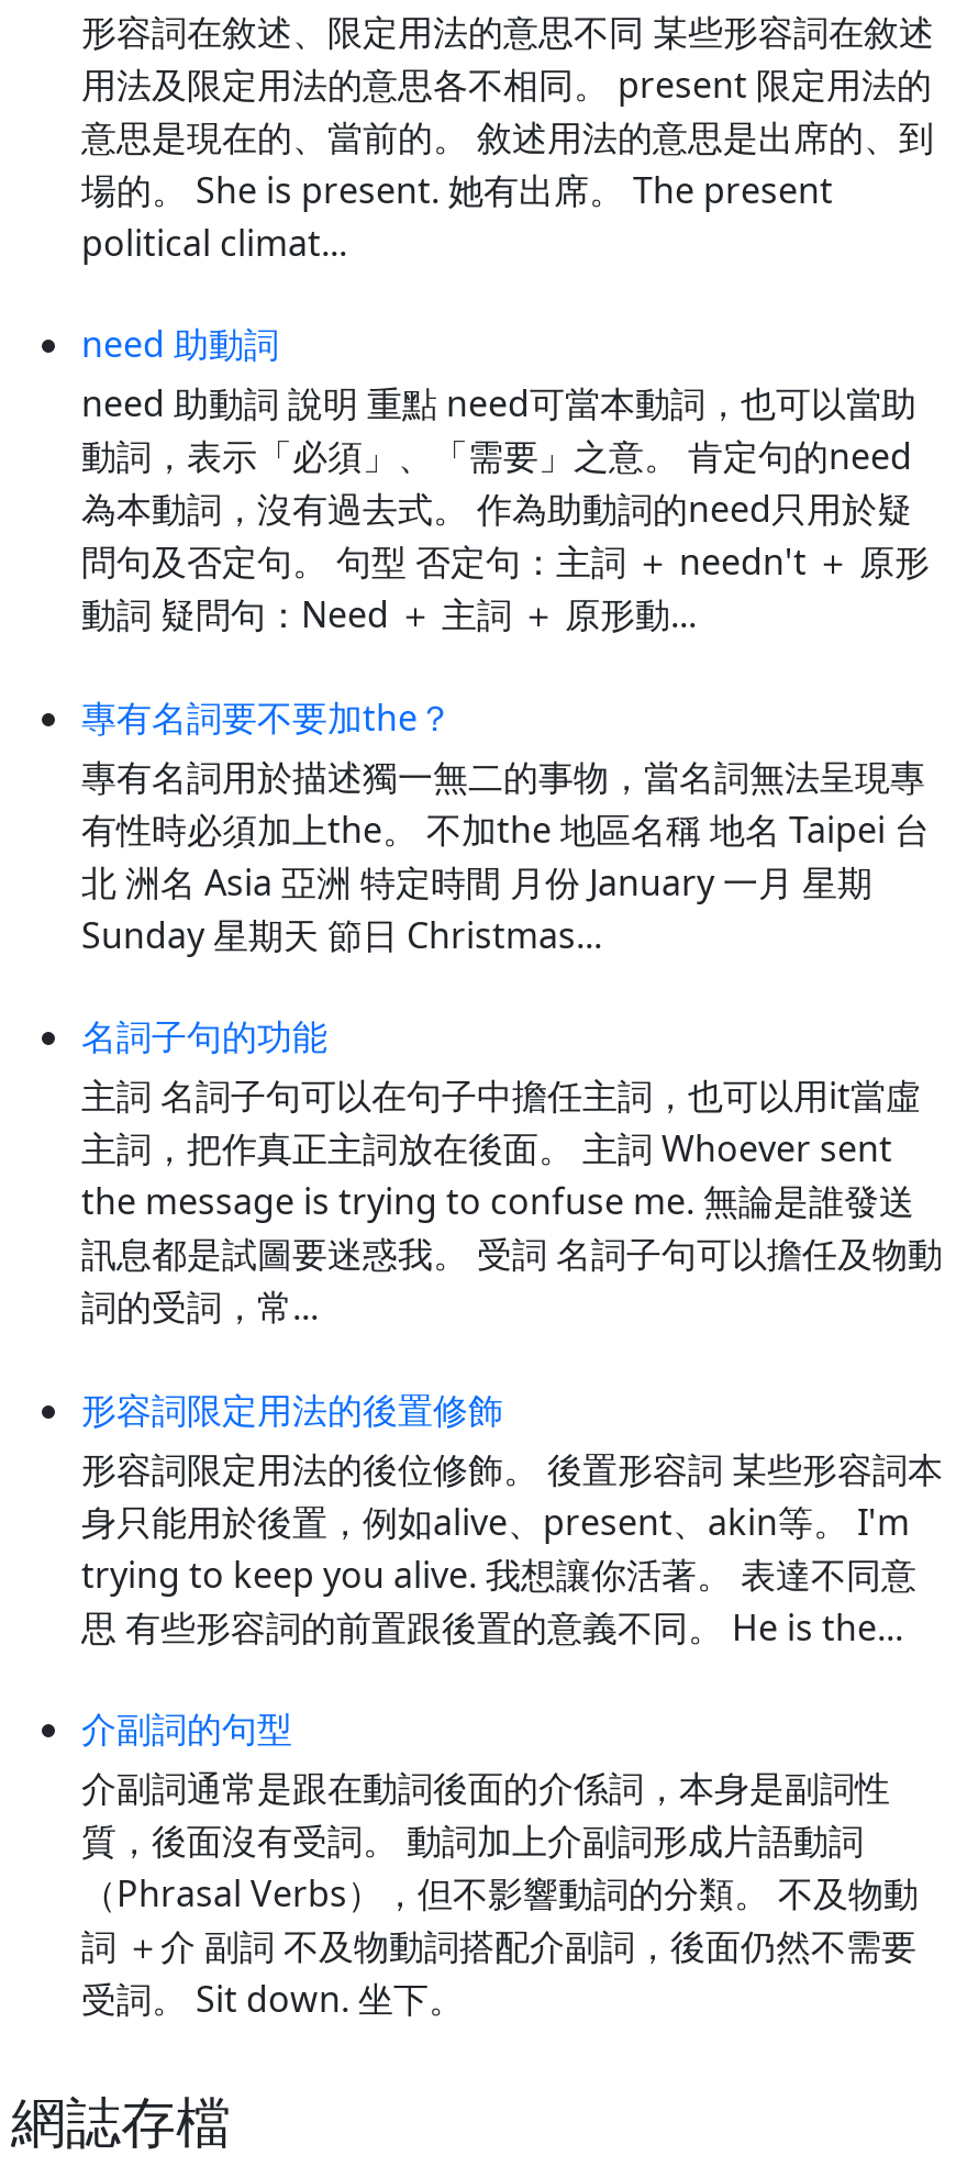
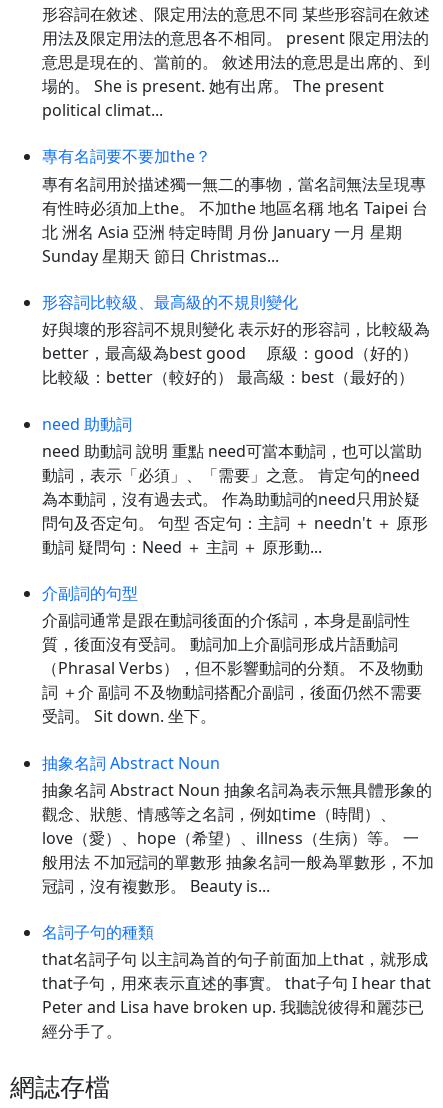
none -> [42,291,430,388] 形容詞比較級、最高級的不規則變化 | 好與壞的形容詞不規則變化 表示好的形容詞，比較級為 | better，最高級為best good 原級：good（好的） | 比較級：better（較好的） 最高級：best（最好的）
moved [81,320,930,639] -> [42,413,428,558]: need 助動詞 | need 助動詞 說明 重點 need可當本動詞，也可以當助 | 動詞，表示「必須」、「需要」之意。 肯定句的need | 為本動詞，沒有過去式。 作為助動詞的need只用於疑 | 問句及否定句。 句型 否定句：主詞 ＋ needn't ＋ 原形 | 動詞 疑問句：Need ＋ 主詞 ＋ 原形動...
moved [81,692,930,959] -> [42,145,428,267]: 專有名詞要不要加the？ | 專有名詞用於描述獨一無二的事物，當名詞無法呈現專 | 有性時必須加上the。 不加the 地區名稱 地名 Taipei 台 | 北 洲名 Asia 亞洲 特定時間 月份 January 一月 星期 | Sunday 星期天 節日 Christmas...
[81,1012,943,1651] 名詞子句的功能 | 主詞 名詞子句可以在句子中擔任主詞，也可以用it當虛 | 主詞，把作真正主詞放在後面。 主詞 Whoever sent | the message is trying to confuse me. 無論是誰發送 | 訊息都是試圖要迷惑我。 受詞 名詞子句可以擔任及物動 | 詞的受詞，常... | 形容詞限定用法的後置修飾 | 形容詞限定用法的後位修飾。 後置形容詞 某些形容詞本 | 身只能用於後置，例如alive、present、akin等。 I'm | trying to keep you alive. 我想讓你活著。 表達不同意 | 思 有些形容詞的前置跟後置的意義不同。 He is the... -> none
moved [81,1705,919,2024] -> [42,582,423,727]: 介副詞的句型 | 介副詞通常是跟在動詞後面的介係詞，本身是副詞性 | 質，後面沒有受詞。 動詞加上介副詞形成片語動詞 | （Phrasal Verbs），但不影響動詞的分類。 不及物動 | 詞 ＋介 副詞 不及物動詞搭配介副詞，後面仍然不需要 | 受詞。 Sit down. 坐下。
none -> [42,752,434,1042] 抽象名詞 Abstract Noun | 抽象名詞 Abstract Noun 抽象名詞為表示無具體形象的 | 觀念、狀態、情感等之名詞，例如time（時間）、 | love（愛）、hope（希望）、illness（生病）等。 一 | 般用法 不加冠詞的單數形 抽象名詞一般為單數形，不加 | 冠詞，沒有複數形。 Beauty is... | 名詞子句的種類 | that名詞子句 以主詞為首的句子前面加上that，就形成 | that子句，用來表示直述的事實。 that子句 I hear that | Peter and Lisa have broken up. 我聽說彼得和麗莎已 | 經分手了。

